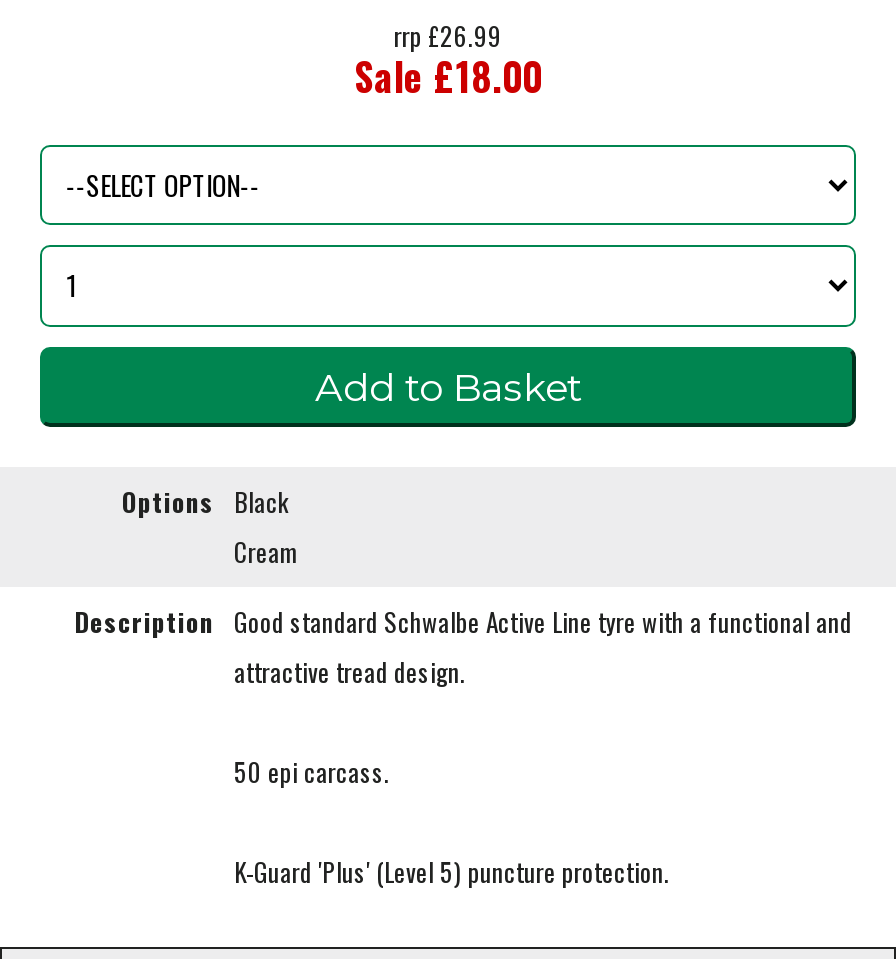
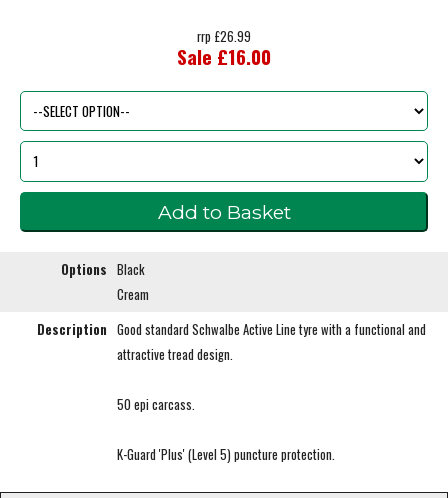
[354,47,542,105] Sale £18.00 -> [177,42,271,71] Sale £16.00

